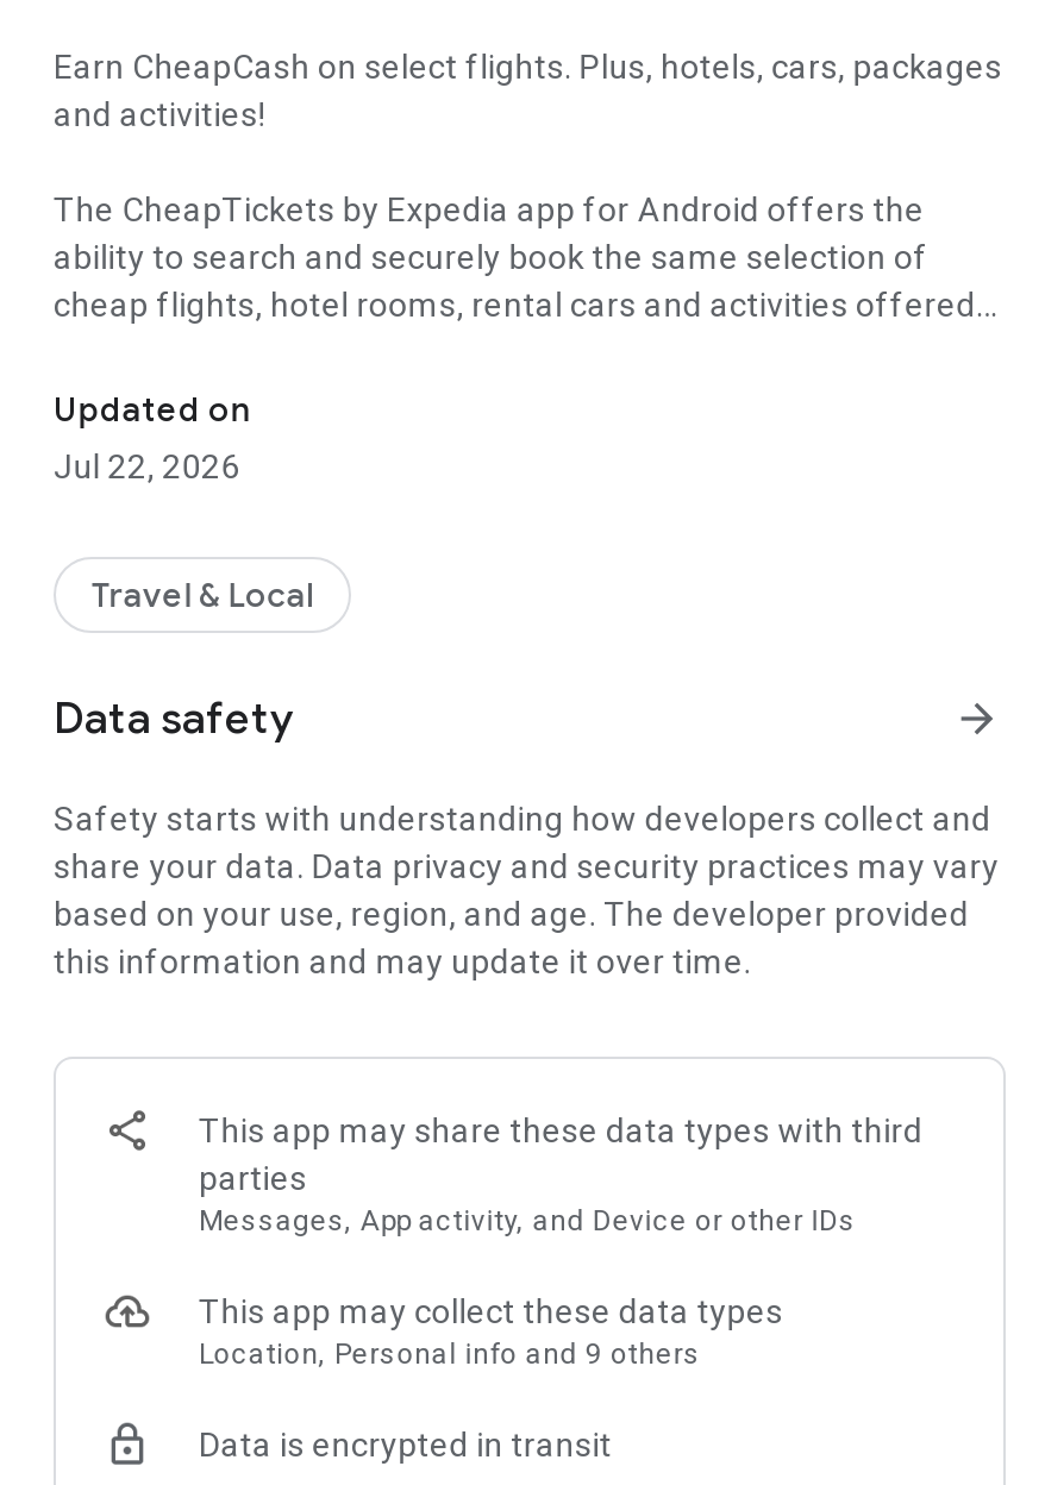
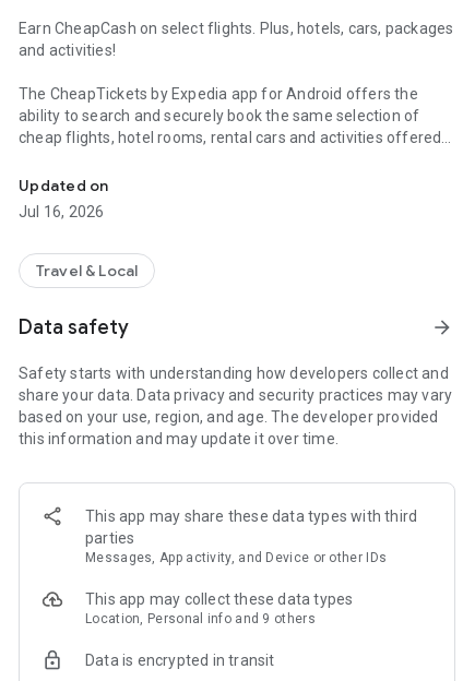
[54,447,240,485] Jul 22, 2026 -> [19,203,104,220] Jul 16, 2026

